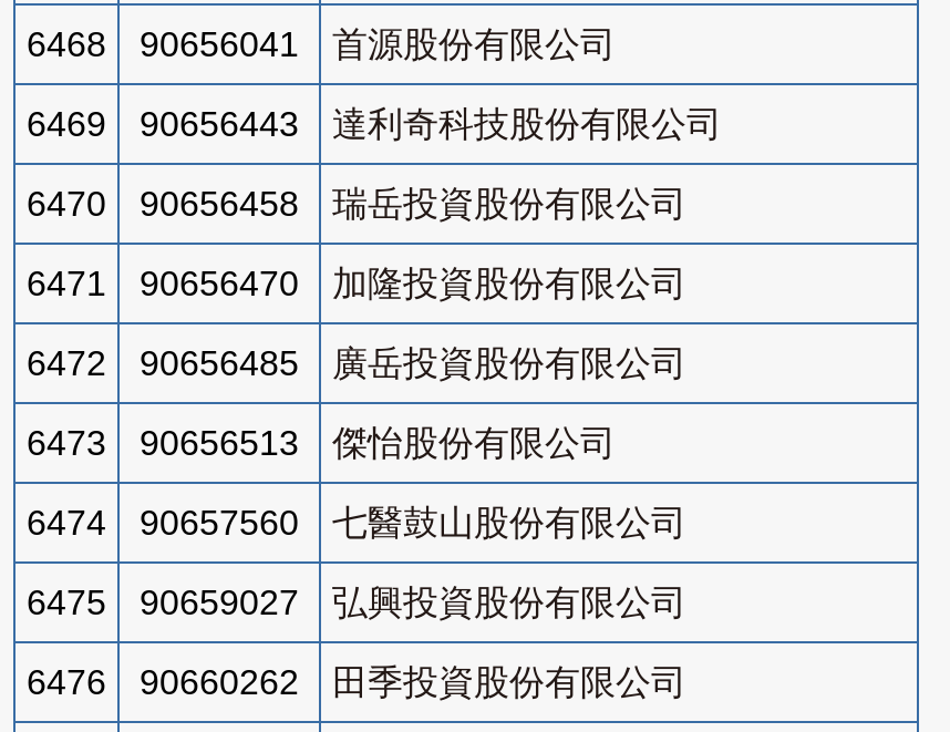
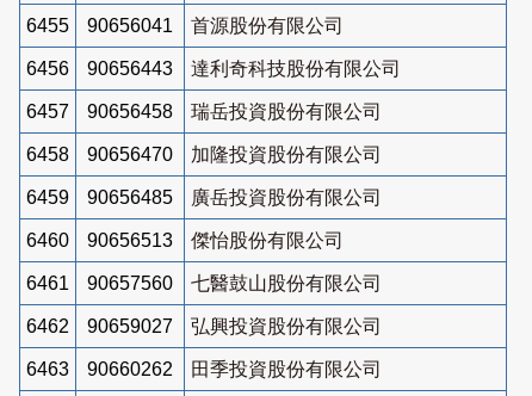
[27,25,616,63] 6468 90656041 首源股份有限公司 -> [26,15,344,36] 6455 90656041 首源股份有限公司
[27,105,722,143] 6469 90656443 達利奇科技股份有限公司 -> [26,58,401,79] 6456 90656443 達利奇科技股份有限公司
[27,185,686,222] 6470 90656458 瑞岳投資股份有限公司 -> [26,101,382,122] 6457 90656458 瑞岳投資股份有限公司
[27,264,686,302] 6471 90656470 加隆投資股份有限公司 -> [26,144,382,164] 6458 90656470 加隆投資股份有限公司
[27,344,686,382] 6472 90656485 廣岳投資股份有限公司 -> [26,187,382,207] 6459 90656485 廣岳投資股份有限公司
[27,424,616,462] 6473 90656513 傑怡股份有限公司 -> [26,230,344,250] 6460 90656513 傑怡股份有限公司
[27,504,686,541] 6474 90657560 七醫鼓山股份有限公司 -> [26,273,382,293] 6461 90657560 七醫鼓山股份有限公司
[27,583,686,621] 6475 90659027 弘興投資股份有限公司 -> [26,316,382,336] 6462 90659027 弘興投資股份有限公司
[27,663,686,701] 6476 90660262 田季投資股份有限公司 -> [26,359,382,379] 6463 90660262 田季投資股份有限公司

